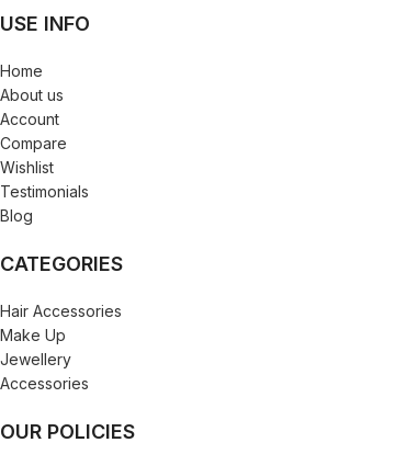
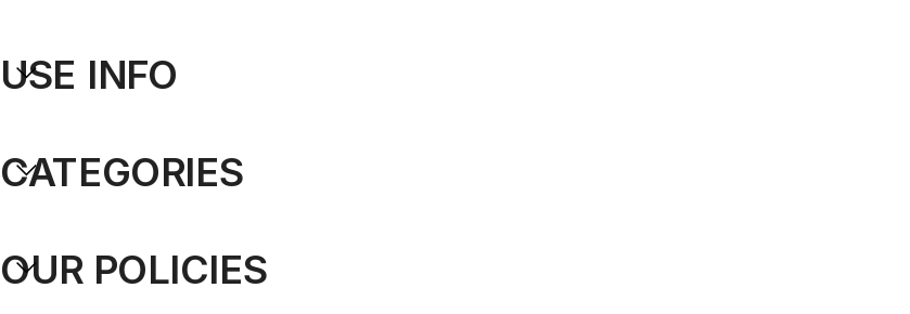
[0,61,89,225] Home | About us | Account | Compare | Wishlist | Testimonials | Blog -> none
[0,301,122,392] Hair Accessories | Make Up | Jewellery | Accessories -> none

